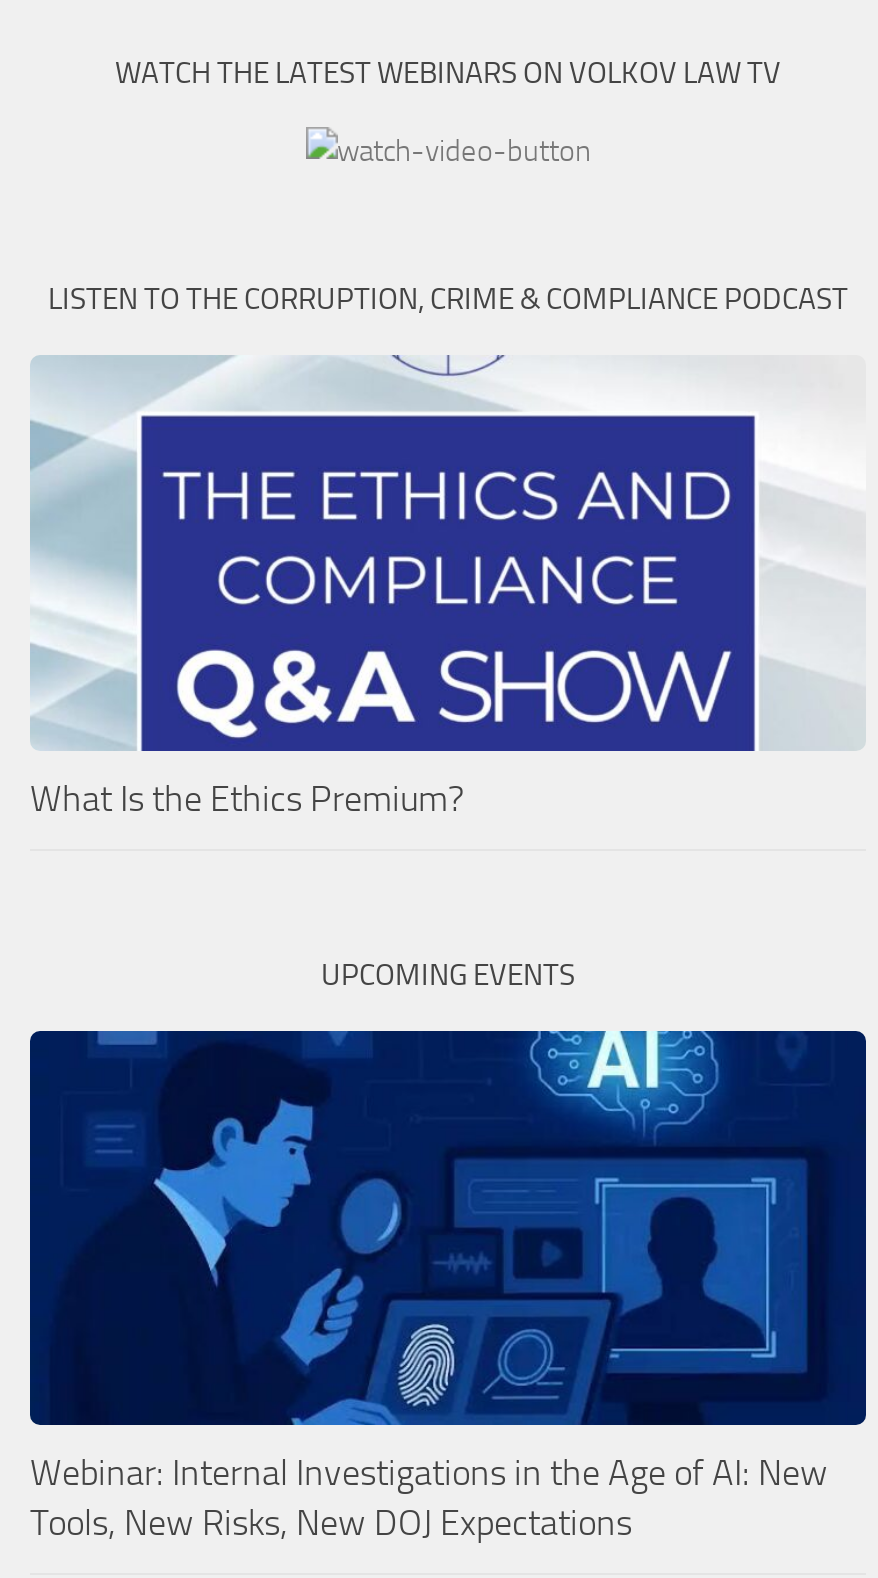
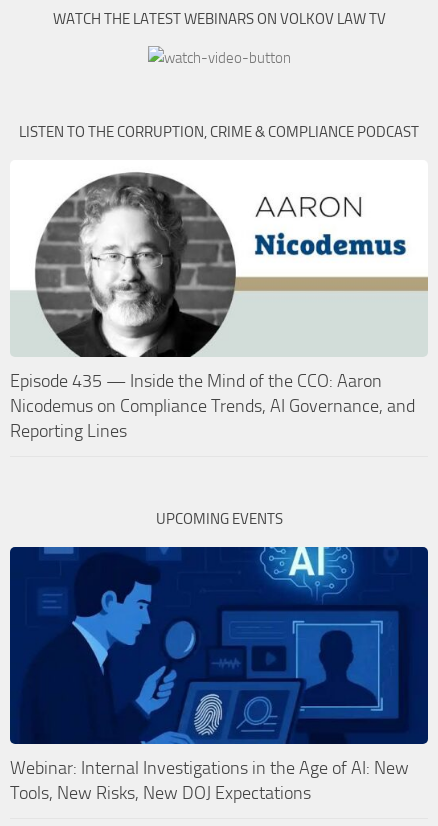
[30,353,860,661] [image] -> [10,172,428,358] [image]
[30,776,464,820] What Is the Ethics Premium? -> [10,370,415,442] Episode 435 — Inside the Mind of the CCO: Aaron | Nicodemus on Compliance Trends, AI Governance, and | Reporting Lines

